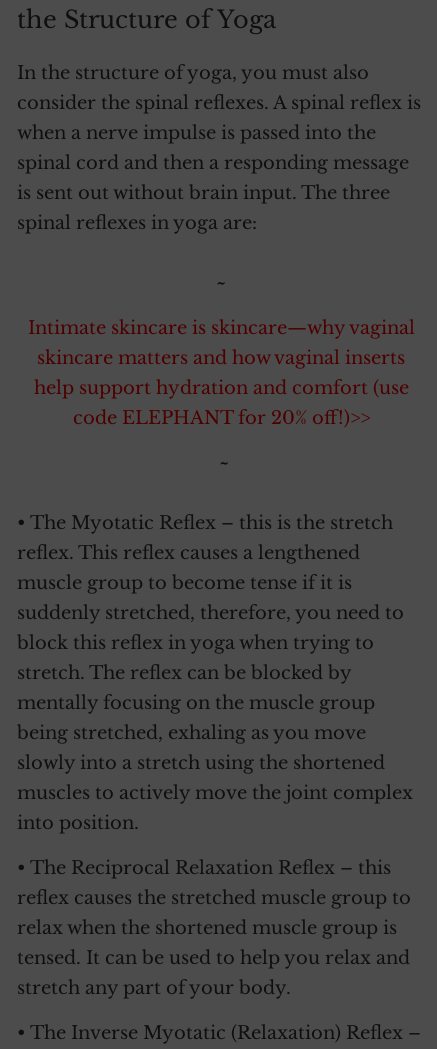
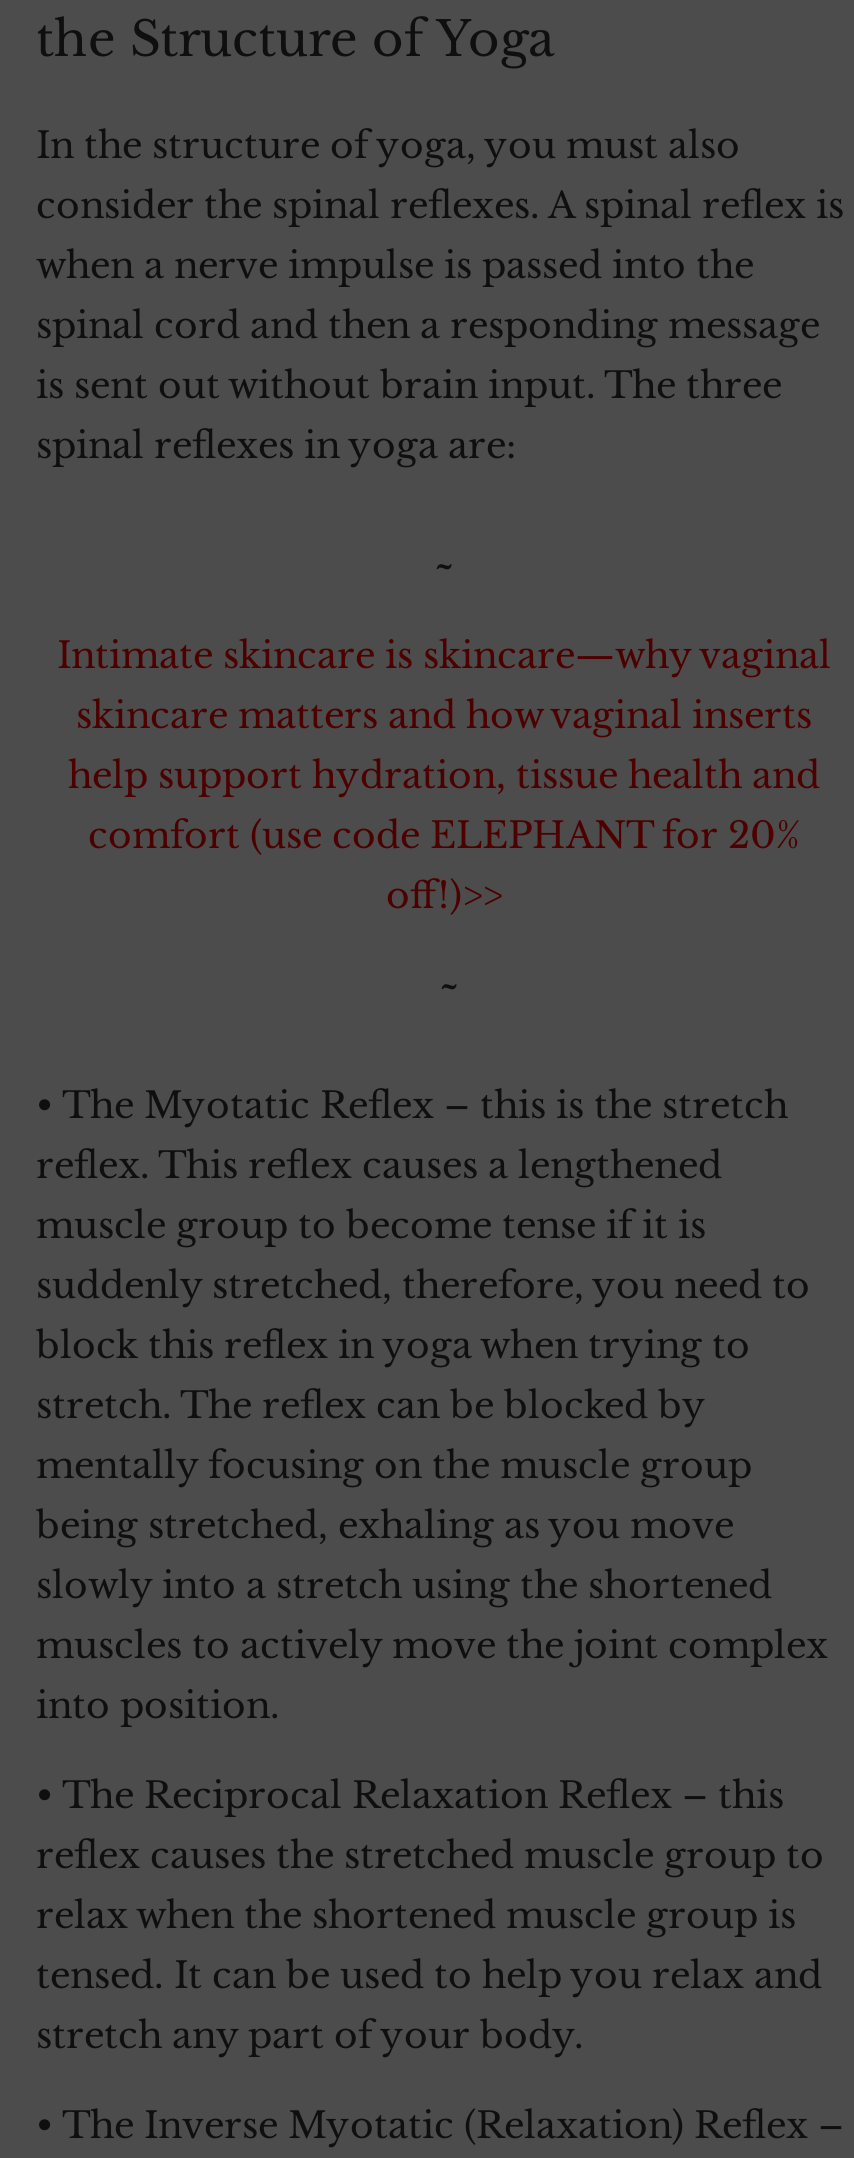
[33,377,408,429] help support hydration and comfort (use | code ELEPHANT for 20% off!)>> -> [68,754,820,918] help support hydration, tissue health and | comfort (use code ELEPHANT for 20% | off!)>>

